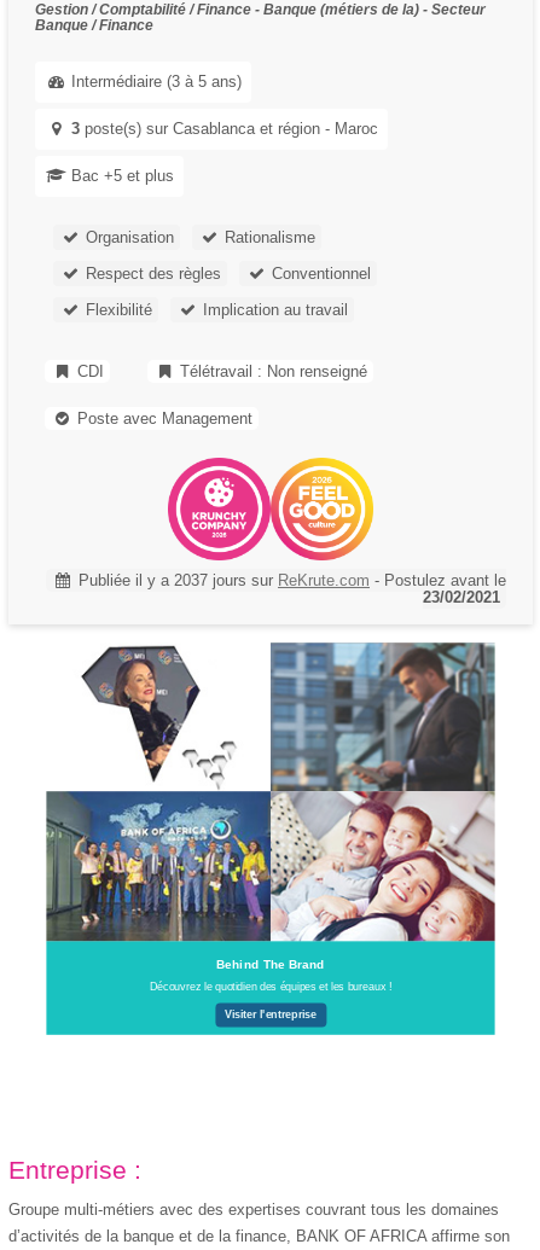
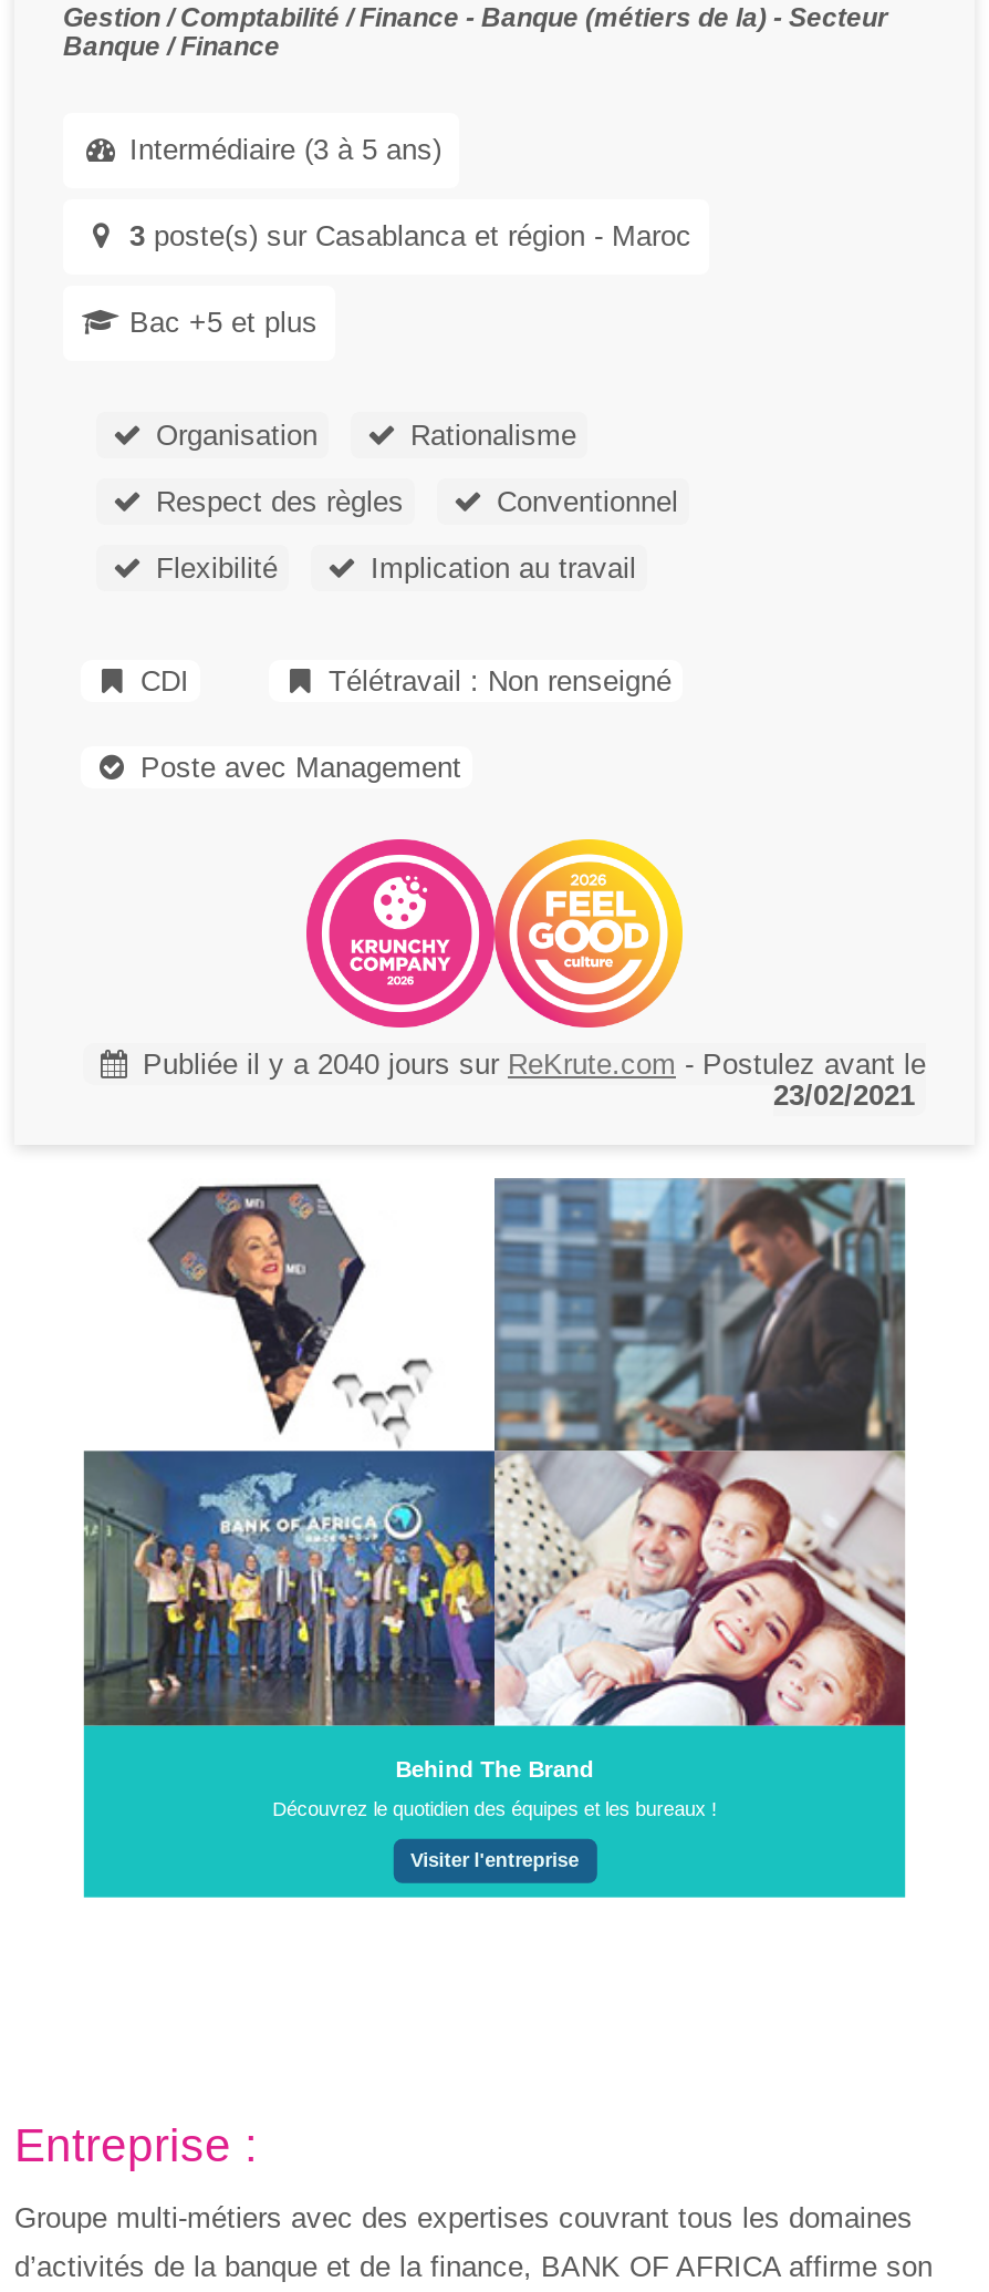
[74,571,506,589] Publiée il y a 2037 jours sur ReKrute.com - Postulez avant le -> [134,1047,926,1080] Publiée il y a 2040 jours sur ReKrute.com - Postulez avant le

